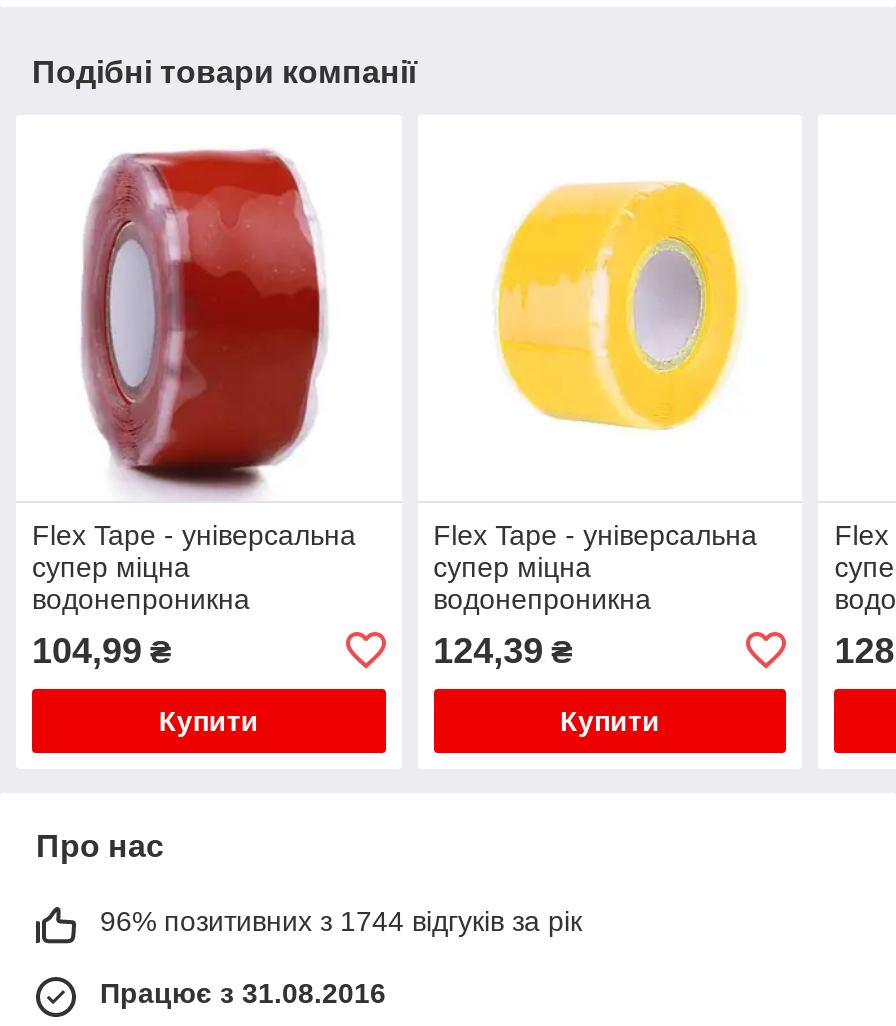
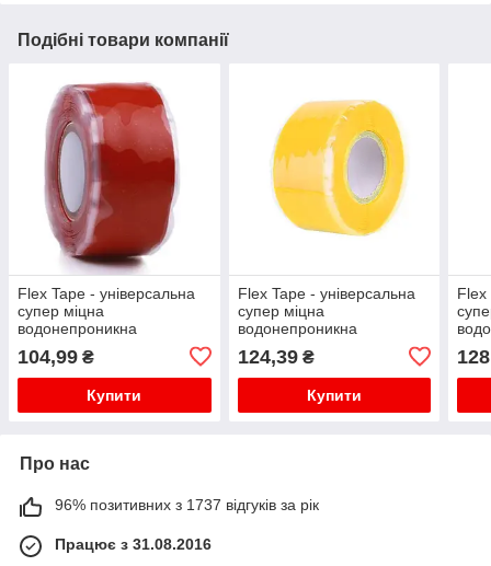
[100,905,582,937] 96% позитивних з 1744 відгуків за рік -> [55,496,319,513] 96% позитивних з 1737 відгуків за рік

